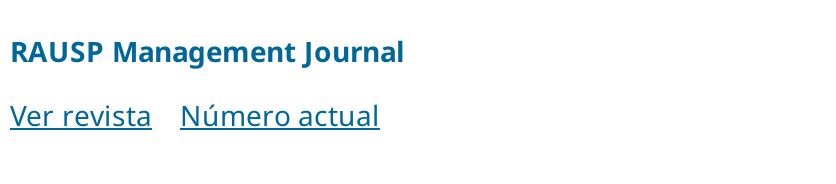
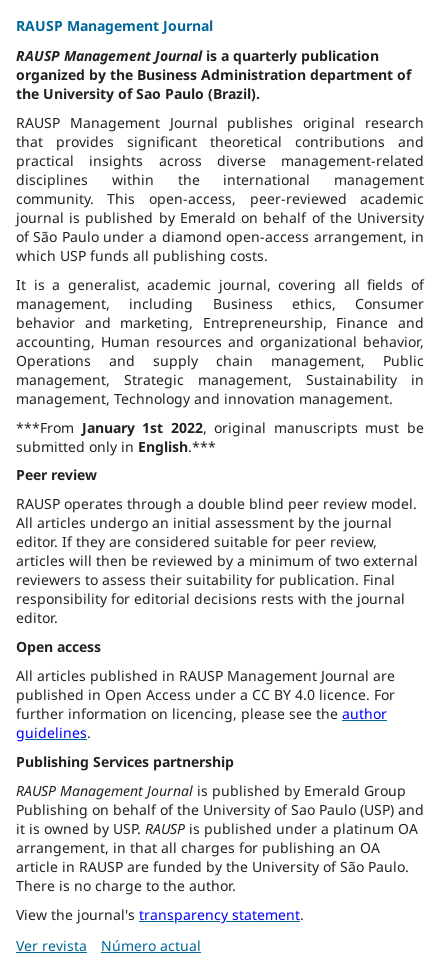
none -> [16,45,424,924] RAUSP Management Journal is a quarterly publication | organized by the Business Administration department of | the University of Sao Paulo (Brazil). | RAUSP Management Journal publishes original research | that provides significant theoretical contributions and | practical insights across diverse management-related | disciplines within the international management | community. This open-access, peer-reviewed academic | journal is published by Emerald on behalf of the University | of São Paulo under a diamond open-access arrangement, in | which USP funds all publishing costs. | It is a generalist, academic journal, covering all fields of | management, including Business ethics, Consumer | behavior and marketing, Entrepreneurship, Finance and | accounting, Human resources and organizational behavior, | Operations and supply chain management, Public | management, Strategic management, Sustainability in | management, Technology and innovation management. | ***From January 1st 2022, original manuscripts must be | submitted only in English.*** | Peer review | RAUSP operates through a double blind peer review model. | All articles undergo an initial assessment by the journal | editor. If they are considered suitable for peer review, | articles will then be reviewed by a minimum of two external | reviewers to assess their suitability for publication. Final | responsibility for editorial decisions rests with the journal | editor. | Open access | All articles published in RAUSP Management Journal are | published in Open Access under a CC BY 4.0 licence. For | further information on licencing, please see the author | guidelines. | Publishing Services partnership | RAUSP Management Journal is published by Emerald Group | Publishing on behalf of the University of Sao Paulo (USP) and | it is owned by USP. RAUSP is published under a platinum OA | arrangement, in that all charges for publishing an OA | article in RAUSP are funded by the University of São Paulo. | There is no charge to the author. | View the journal's transparency statement.

